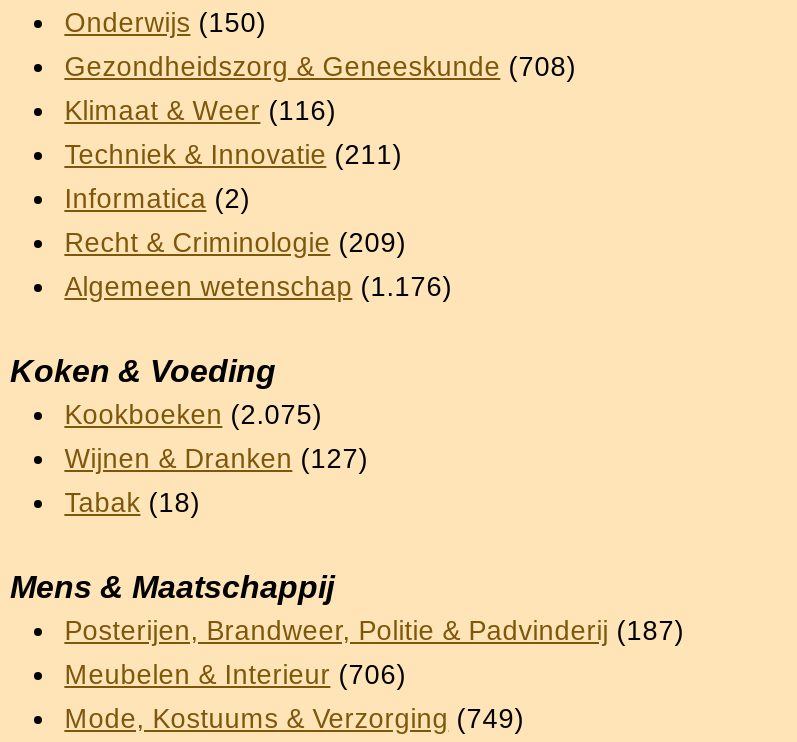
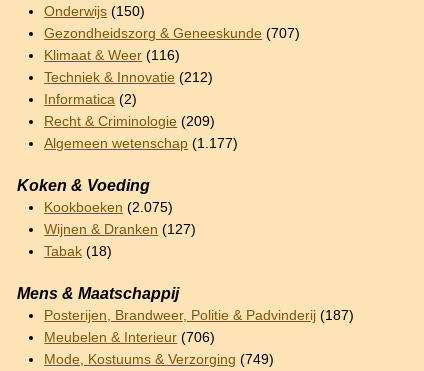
[64,51,576,81] Gezondheidszorg & Geneeskunde (708) -> [44,26,300,41] Gezondheidszorg & Geneeskunde (707)
[64,139,402,169] Techniek & Innovatie (211) -> [44,70,213,85] Techniek & Innovatie (212)
[64,271,452,301] Algemeen wetenschap (1.176) -> [44,136,238,151] Algemeen wetenschap (1.177)

